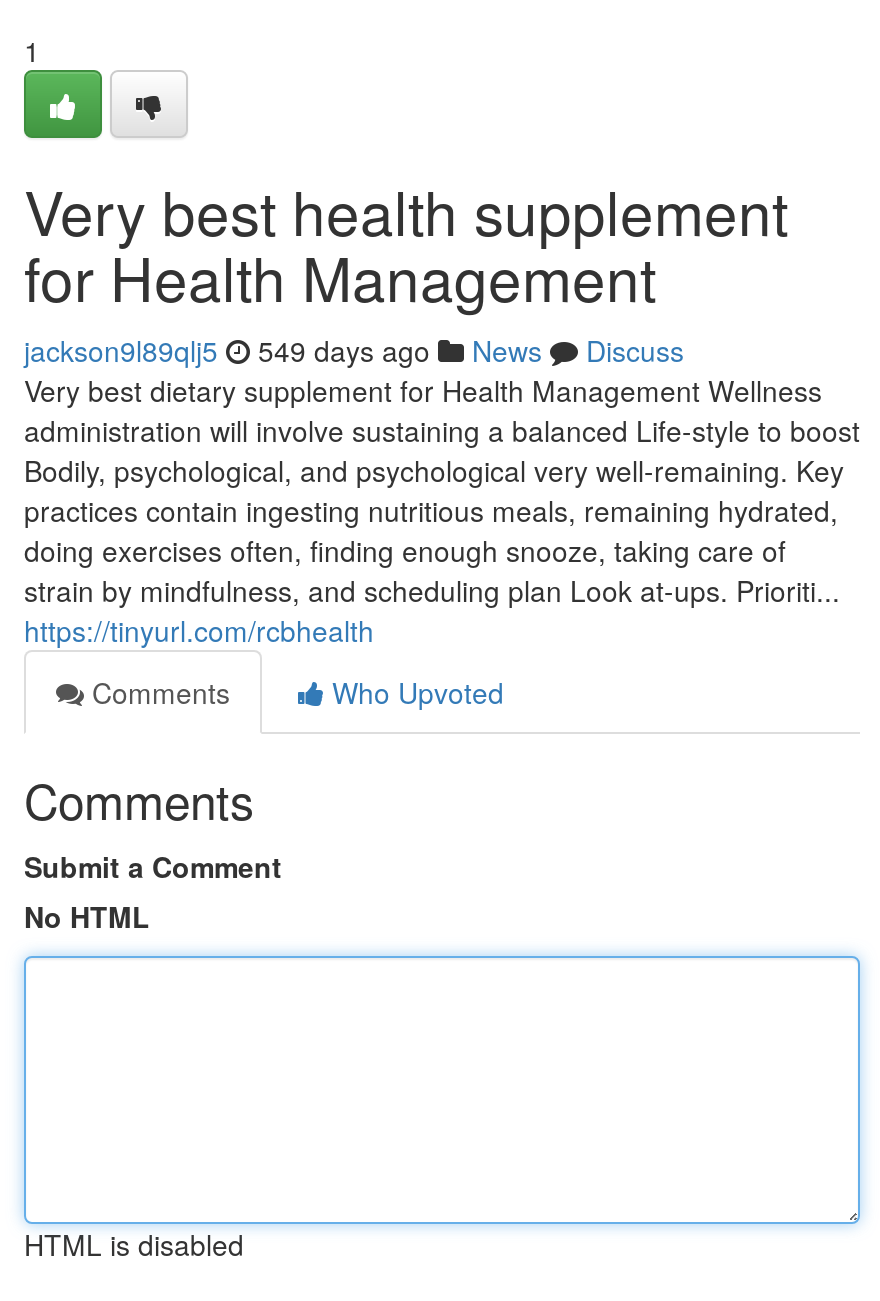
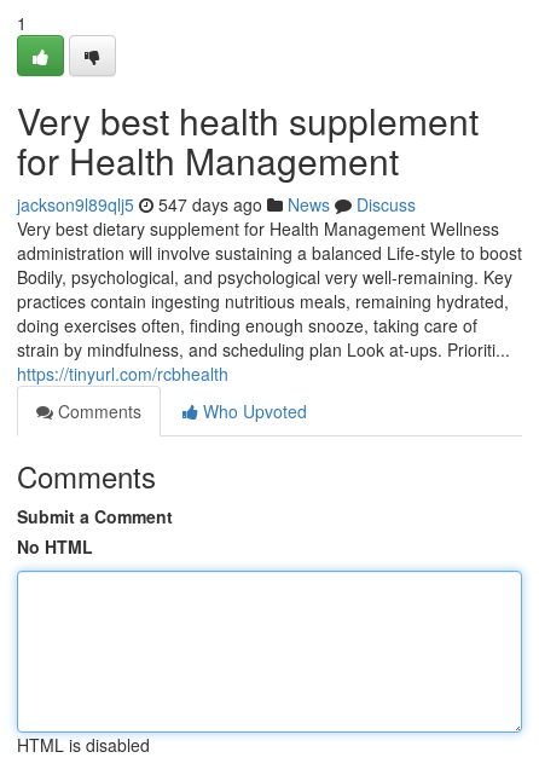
[24,330,684,370] jackson9l89qlj5 549 days ago News Discuss -> [17,192,416,216] jackson9l89qlj5 547 days ago News Discuss

